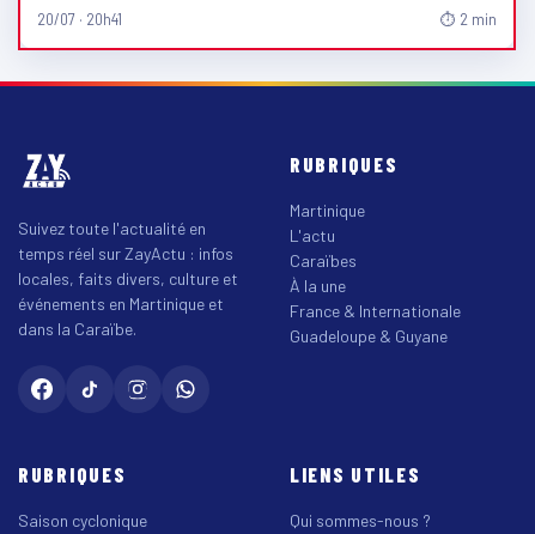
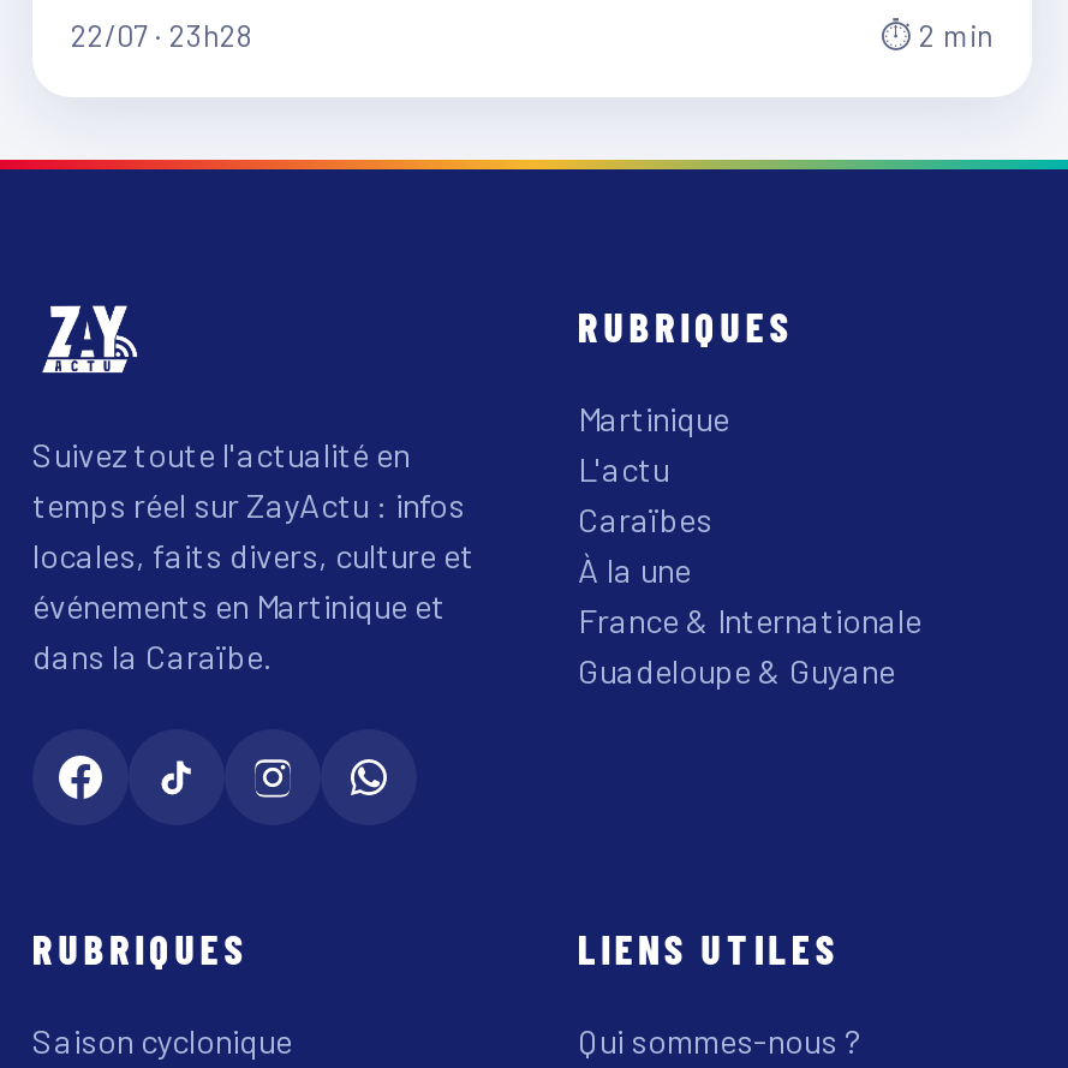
[37,10,122,29] 20/07 · 20h41 -> [71,16,253,54] 22/07 · 23h28

